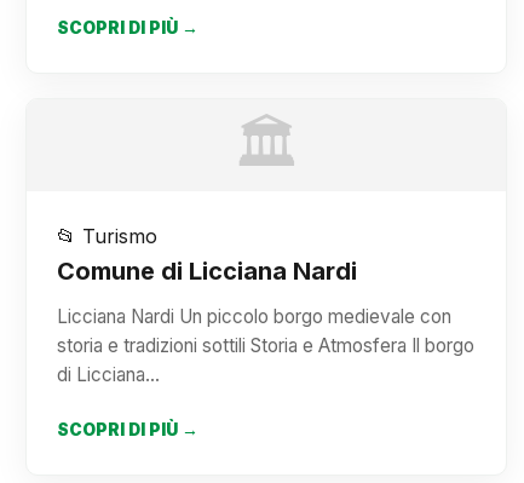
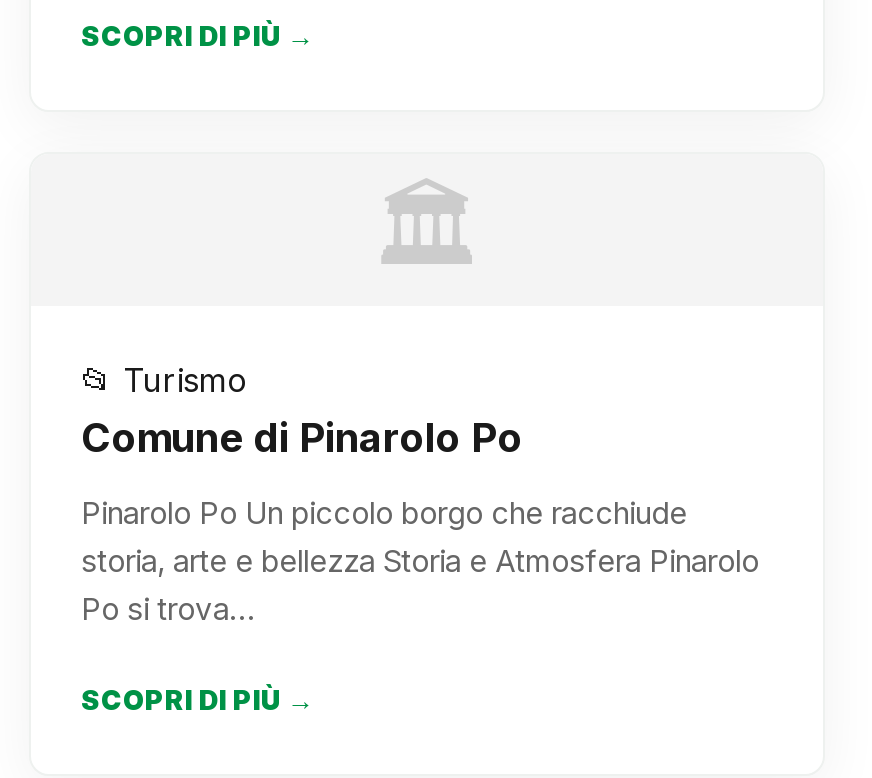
[57,257,357,286] Comune di Licciana Nardi -> [81,414,523,462] Comune di Pinarolo Po
[57,305,474,386] Licciana Nardi Un piccolo borgo medievale con | storia e tradizioni sottili Storia e Atmosfera Il borgo | di Licciana… -> [81,494,759,628] Pinarolo Po Un piccolo borgo che racchiude | storia, arte e bellezza Storia e Atmosfera Pinarolo | Po si trova…

